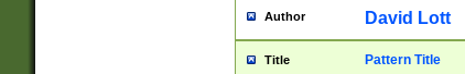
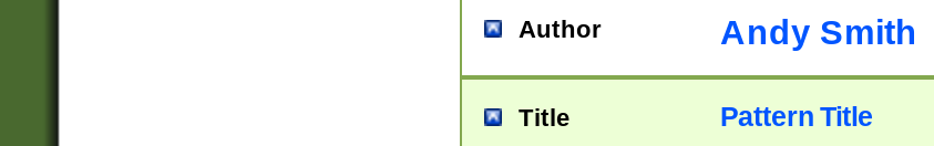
[364,9,450,27] David Lott -> [720,14,917,51] Andy Smith

